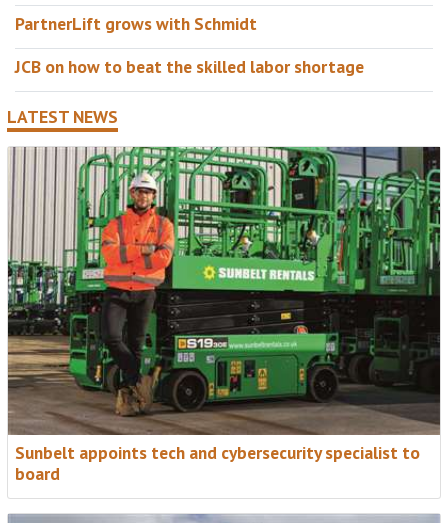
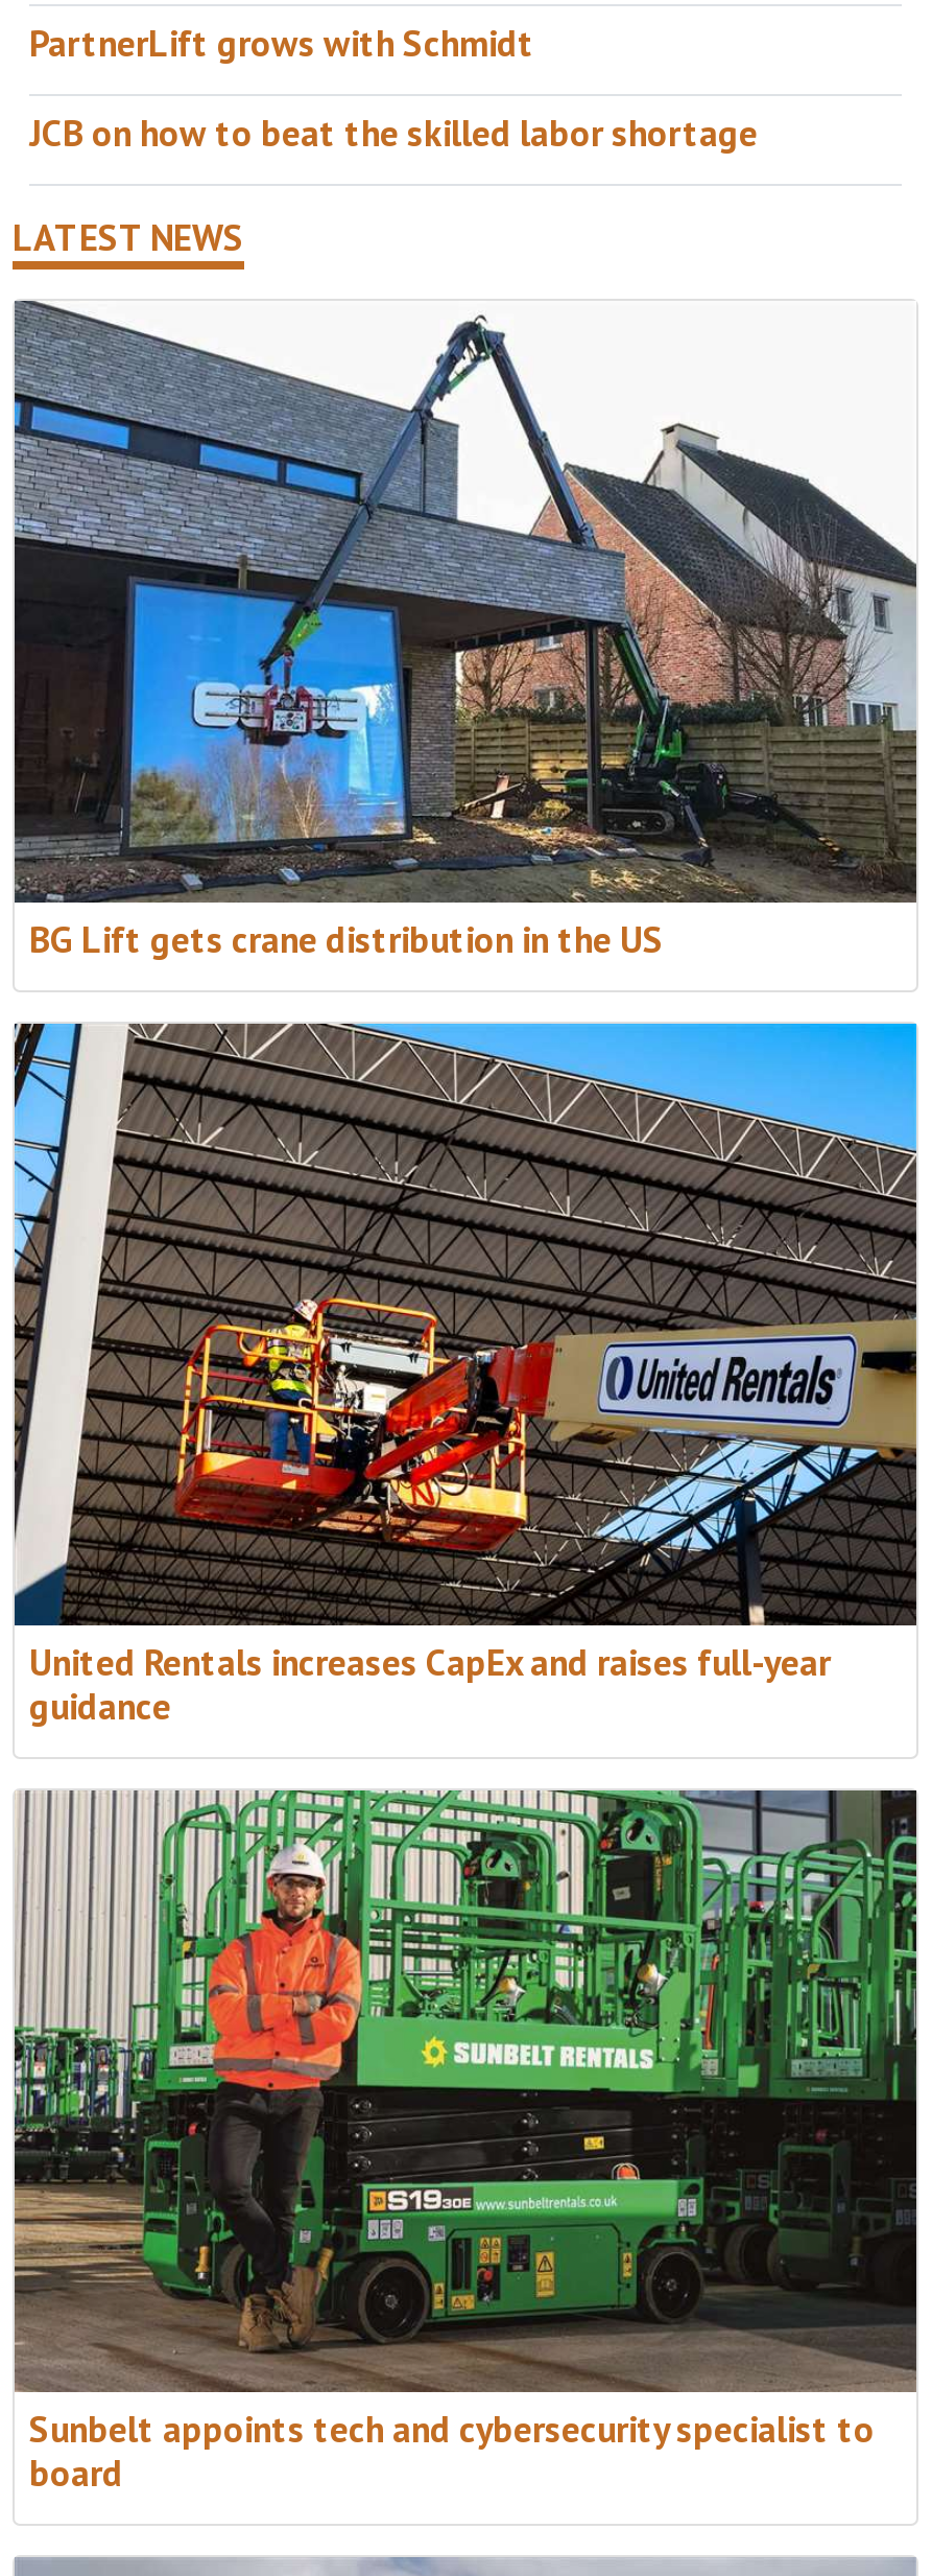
none -> [13,301,918,964] [image] | BG Lift gets crane distribution in the US
none -> [13,1022,918,1730] [image] | United Rentals increases CapEx and raises full-year | guidance

